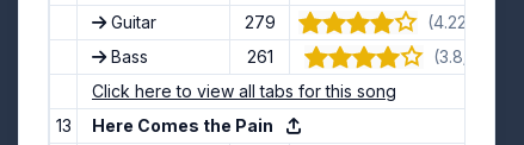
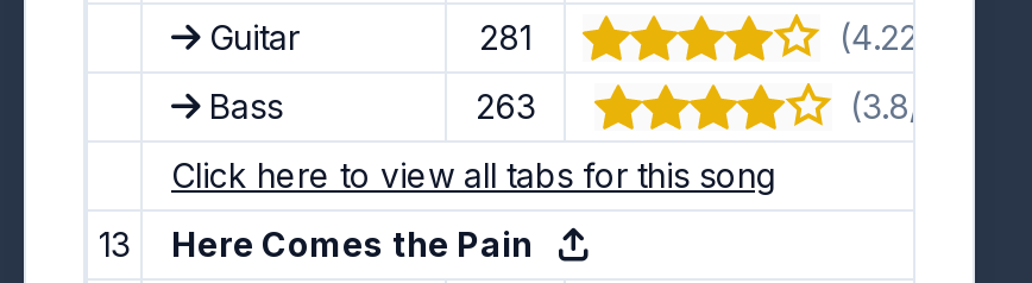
[244,12,275,32] 279 -> [479,17,531,57] 281
[246,46,273,67] 261 -> [476,86,535,126] 263

